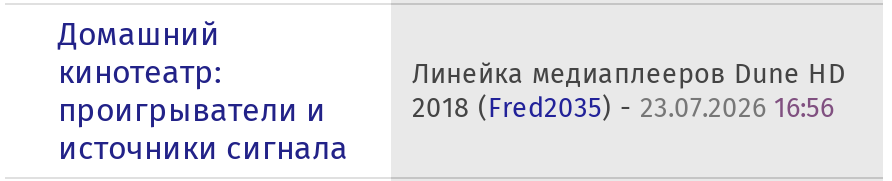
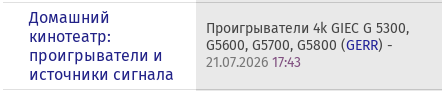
[412,57,846,125] Линейка медиаплееров Dune HD | 2018 (Fred2035) - 23.07.2026 16:56 -> [206,20,409,71] Проигрыватели 4k GIEC G 5300, | G5600, G5700, G5800 (GERR) - | 21.07.2026 17:43

